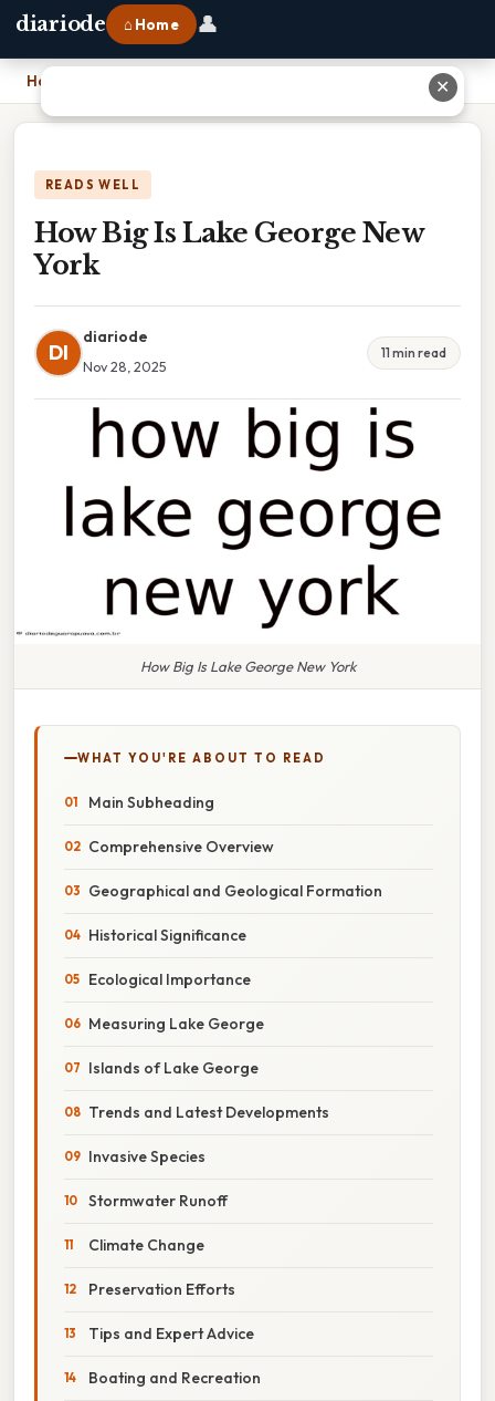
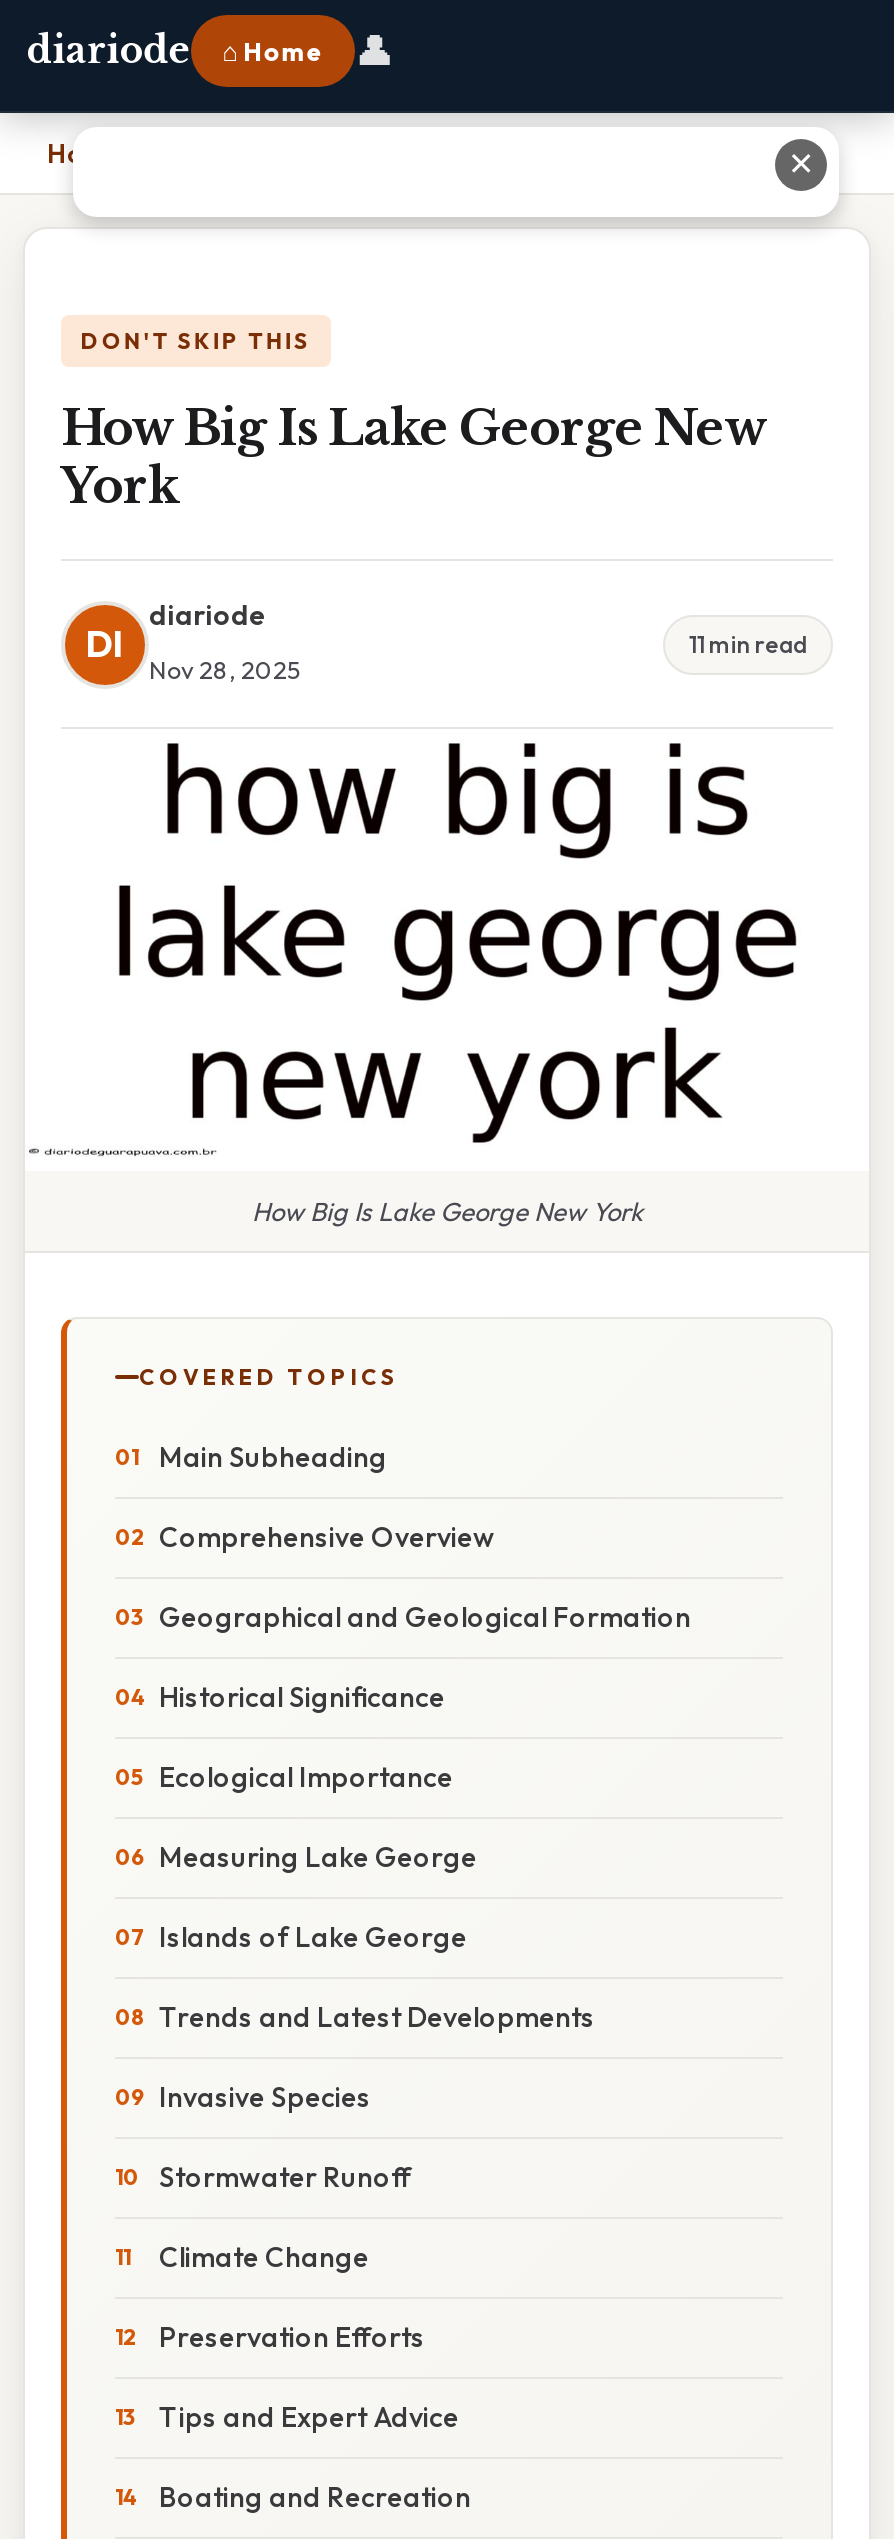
[45,177,140,193] READS WELL -> [81,327,311,355] DON'T SKIP THIS
[77,750,326,766] WHAT YOU'RE ABOUT TO READ -> [139,1363,399,1391] COVERED TOPICS

